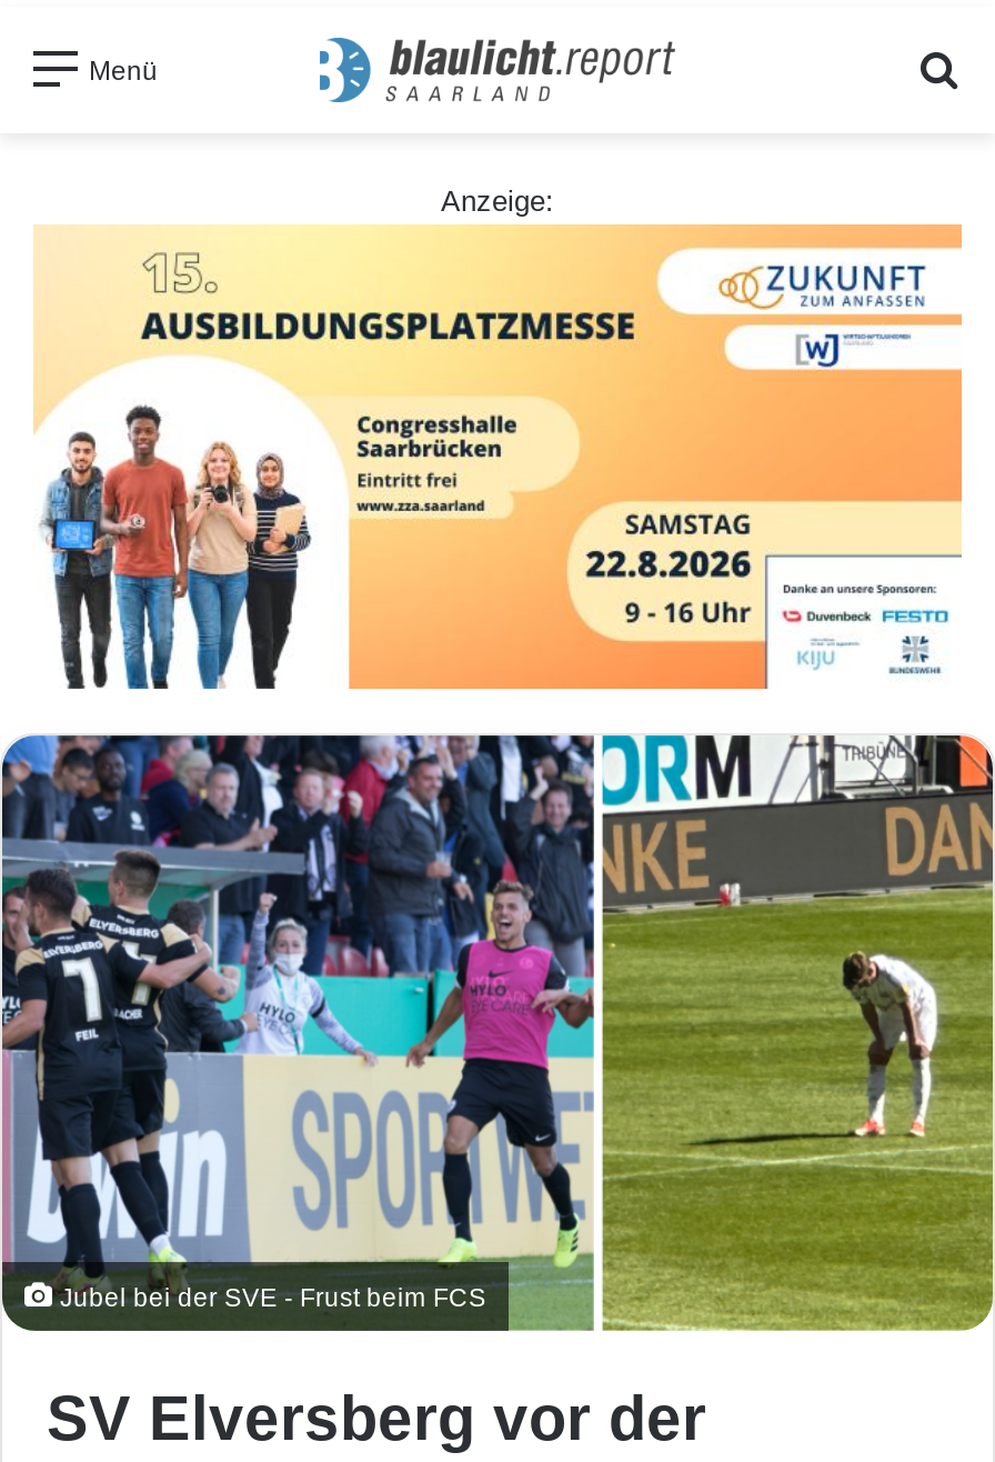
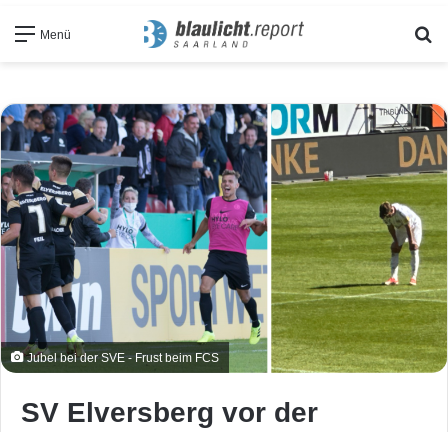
[441,184,554,217] Anzeige: -> none
[33,222,964,691] [image] -> none

